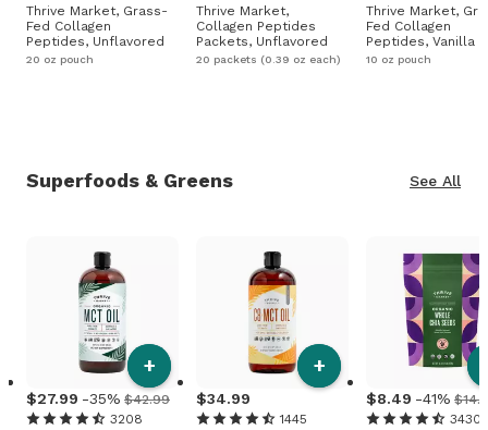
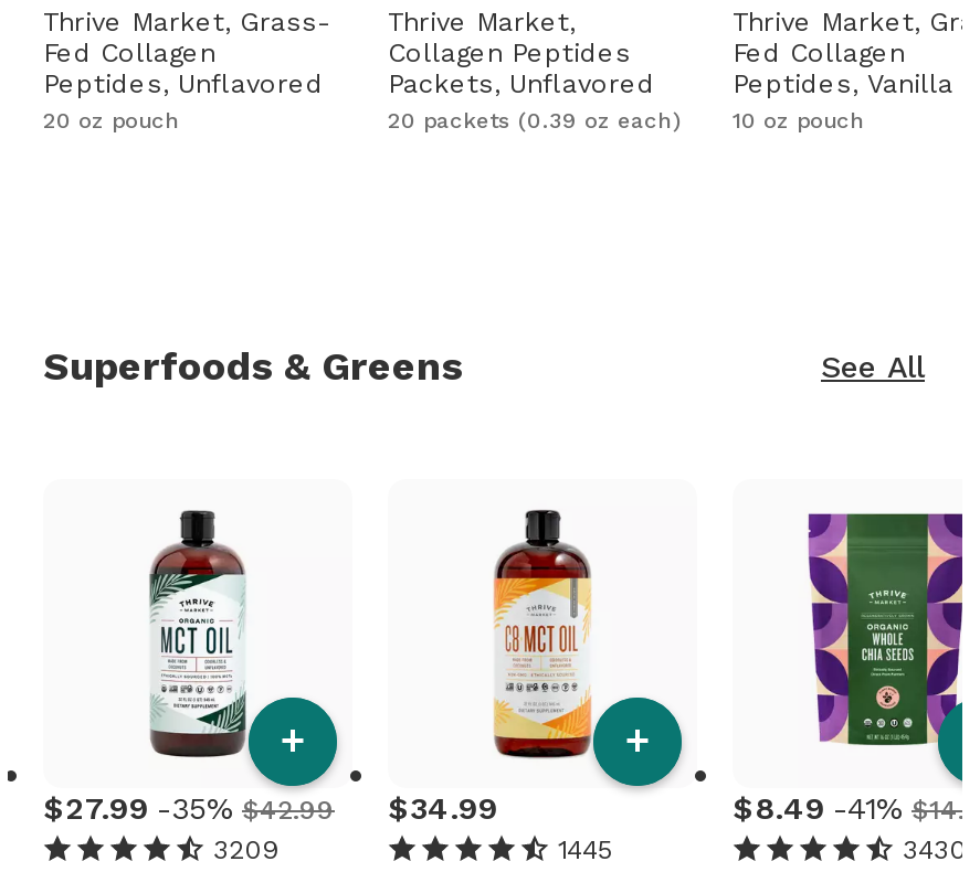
[110,411,143,426] 3208 -> [213,833,280,864] 3209

